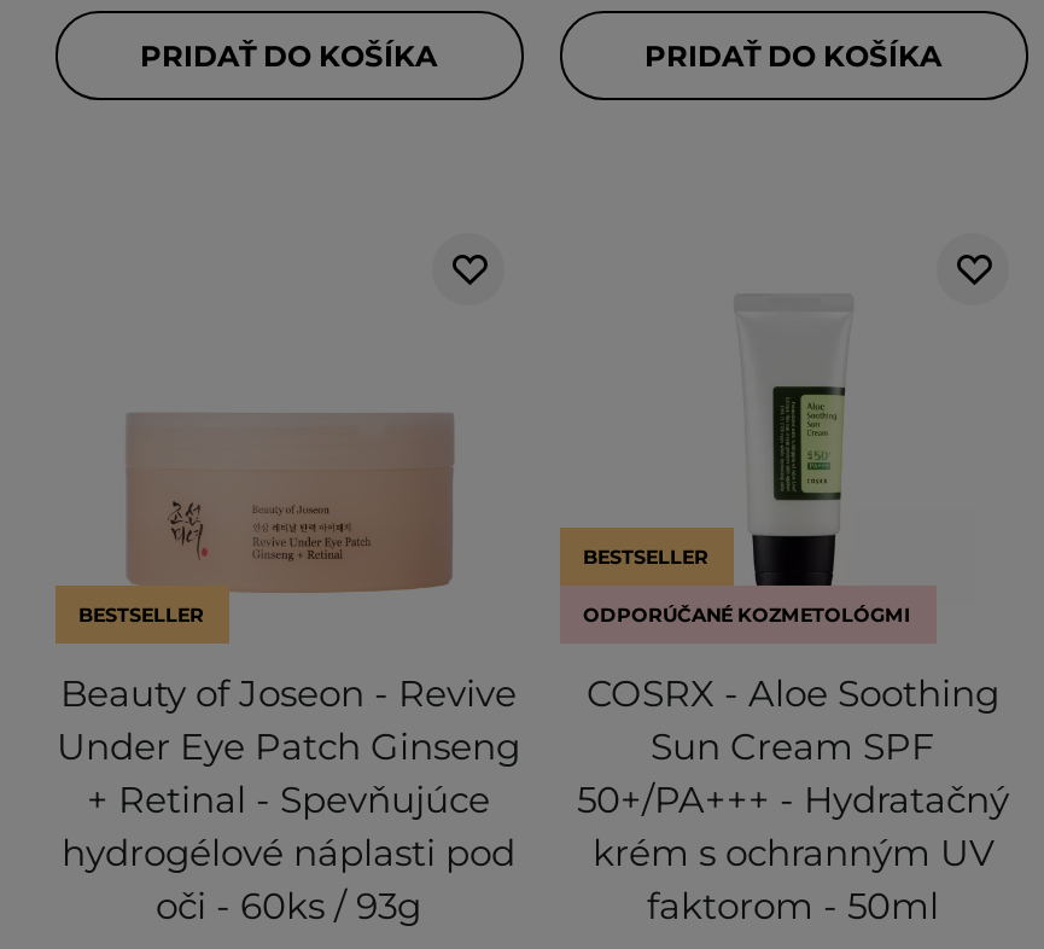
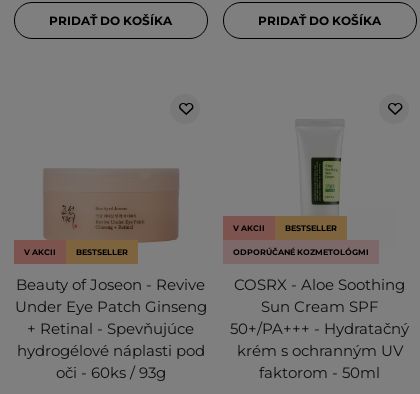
none -> [232,223,264,233] V AKCII
none -> [23,247,55,257] V AKCII

